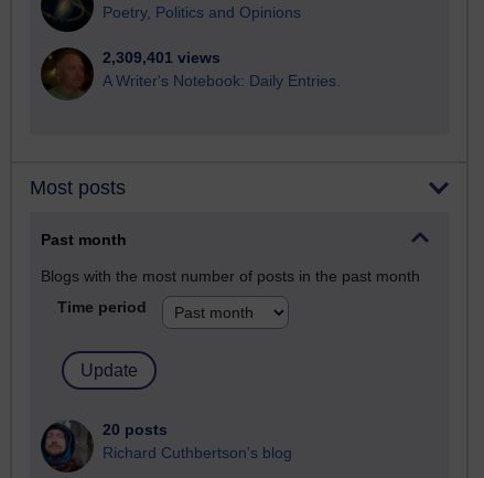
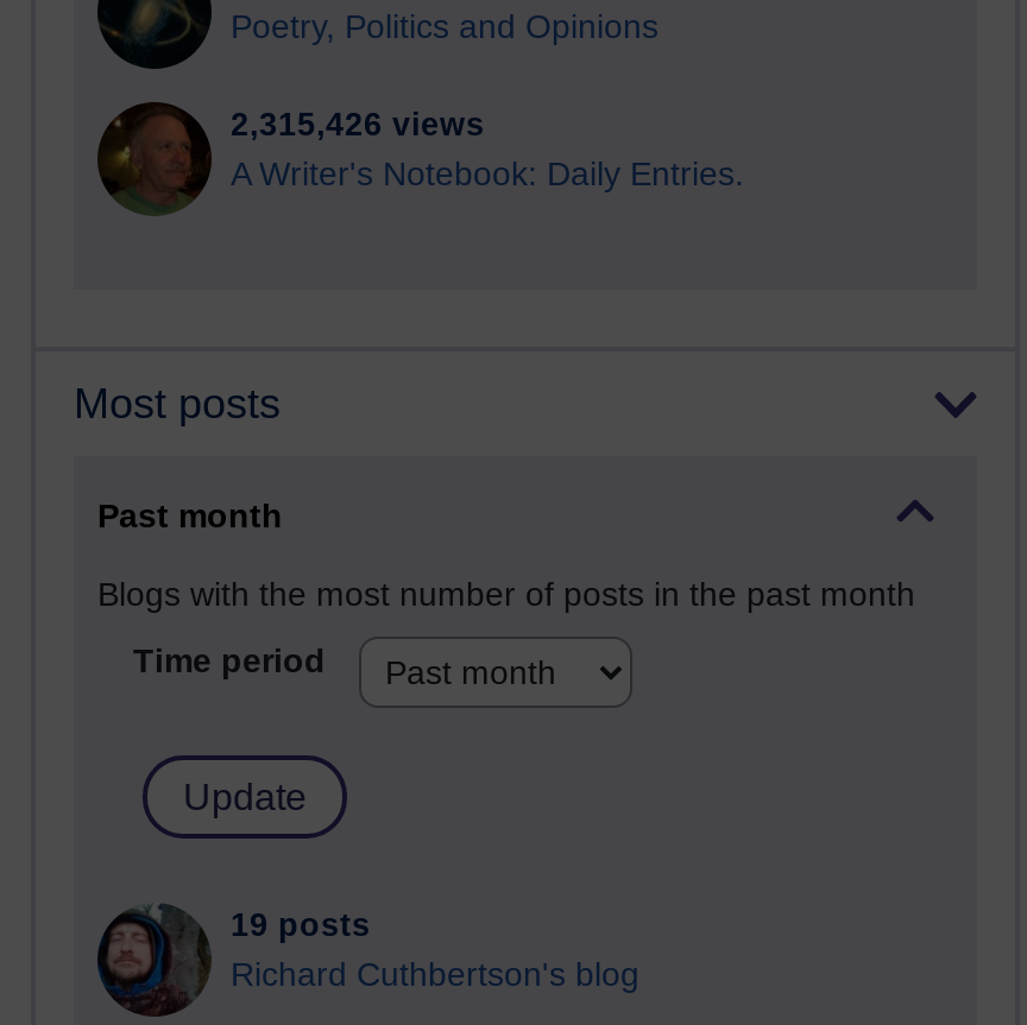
[103,50,221,67] 2,309,401 views -> [231,108,485,143] 2,315,426 views
[103,422,168,439] 20 posts -> [231,908,371,944] 19 posts

